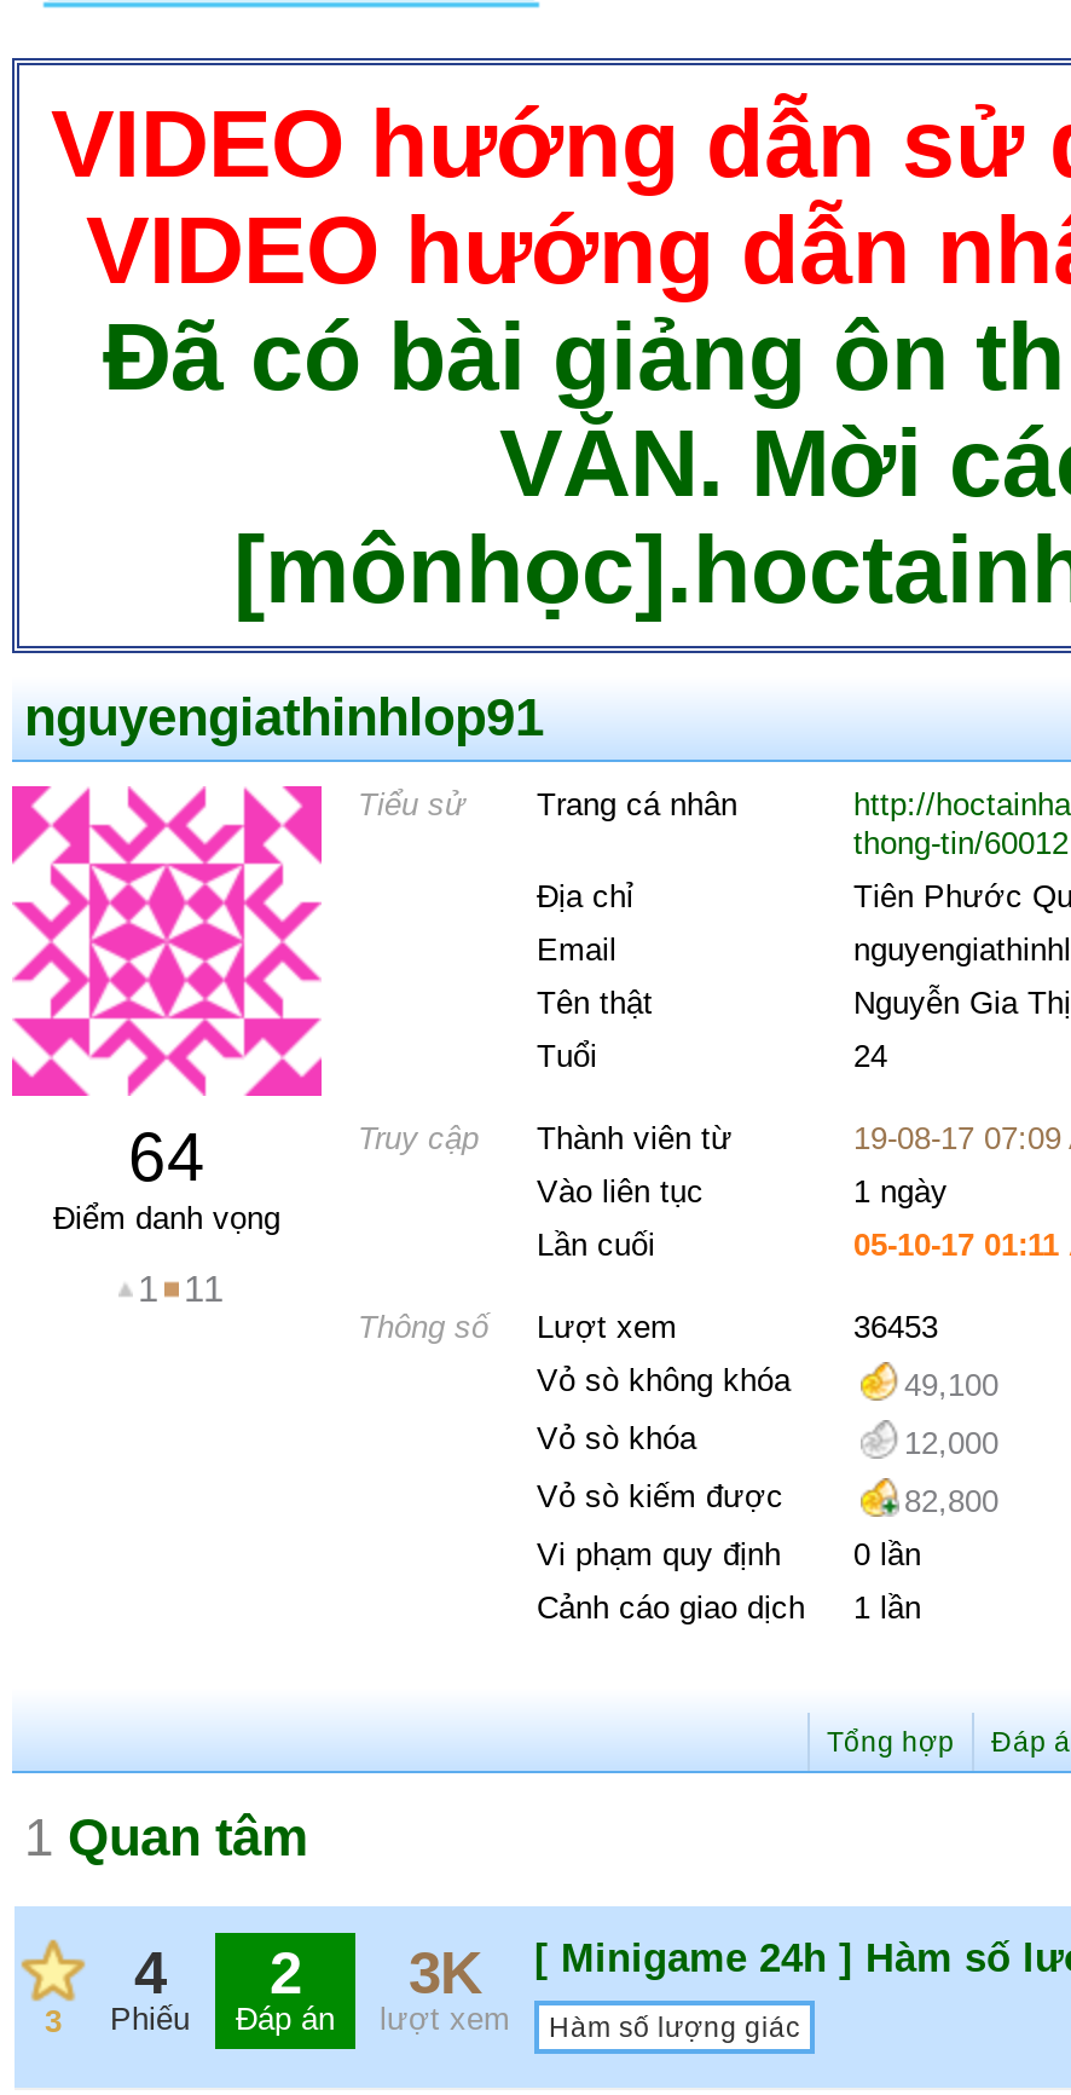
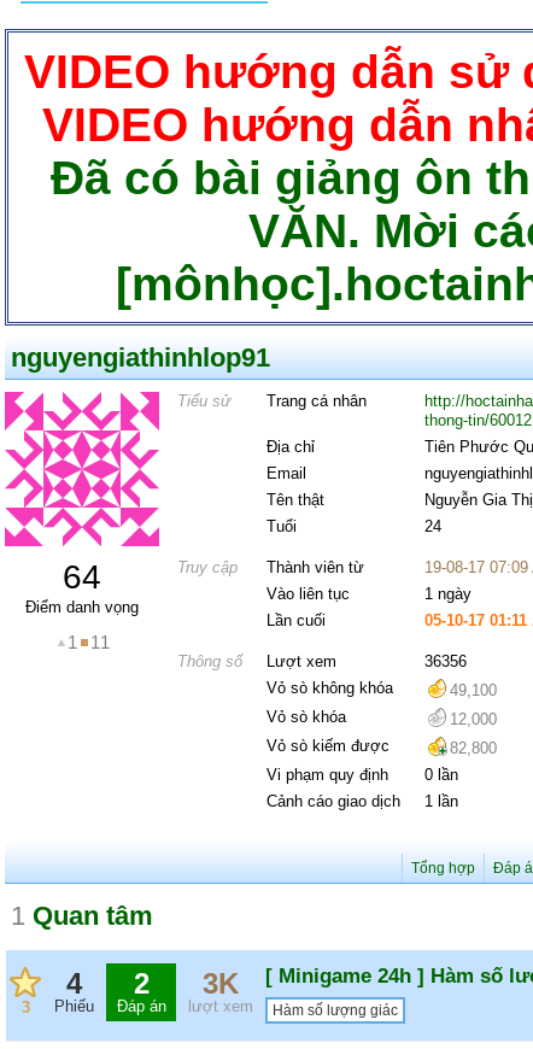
[853,1309,938,1345] 36453 -> [424,652,467,670] 36356

